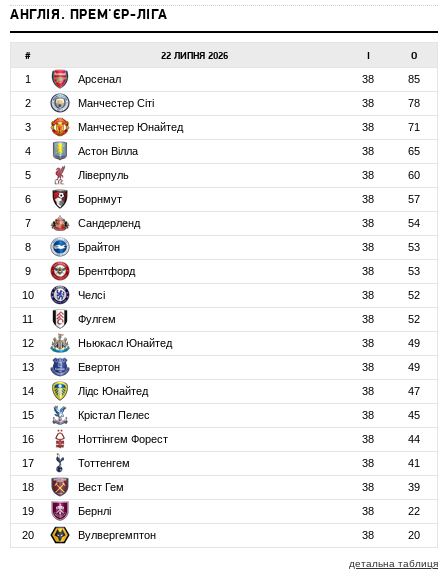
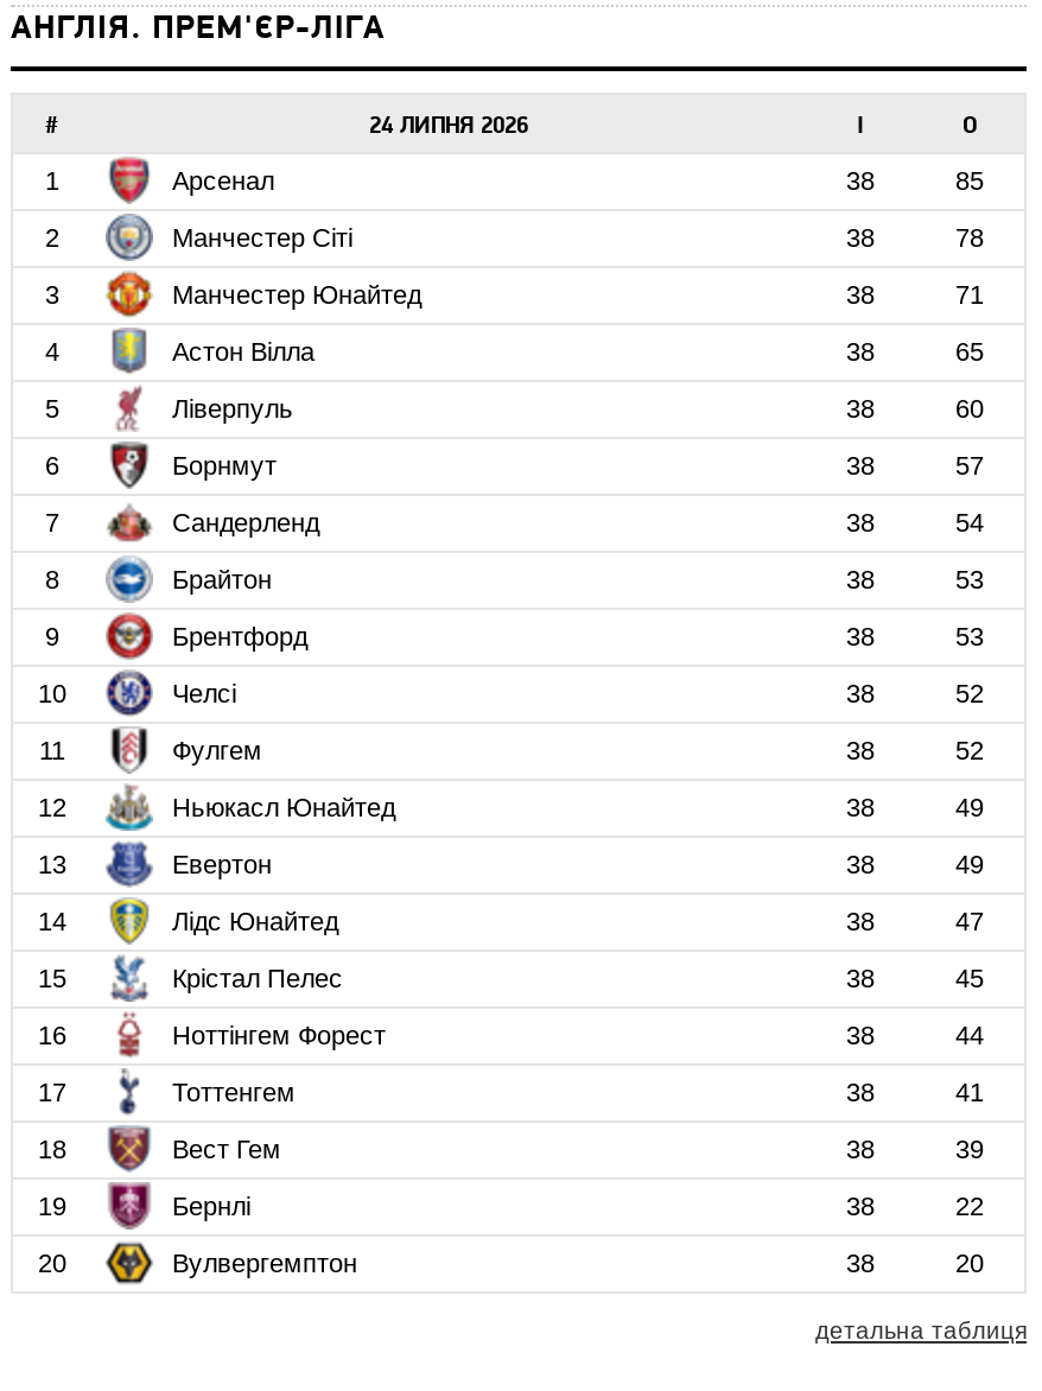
[161,51,228,62] 22 ЛИПНЯ 2026 -> [369,115,528,141] 24 ЛИПНЯ 2026

